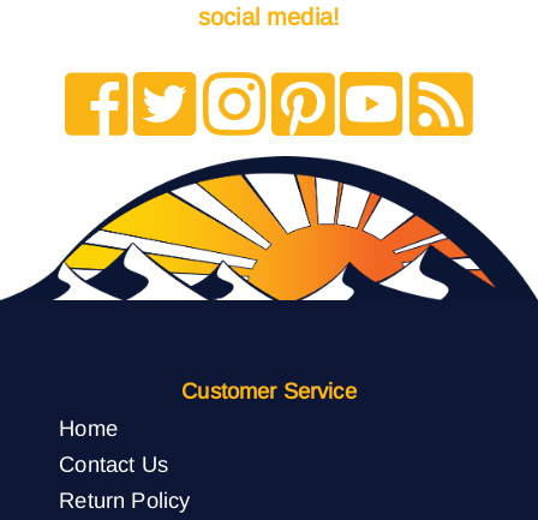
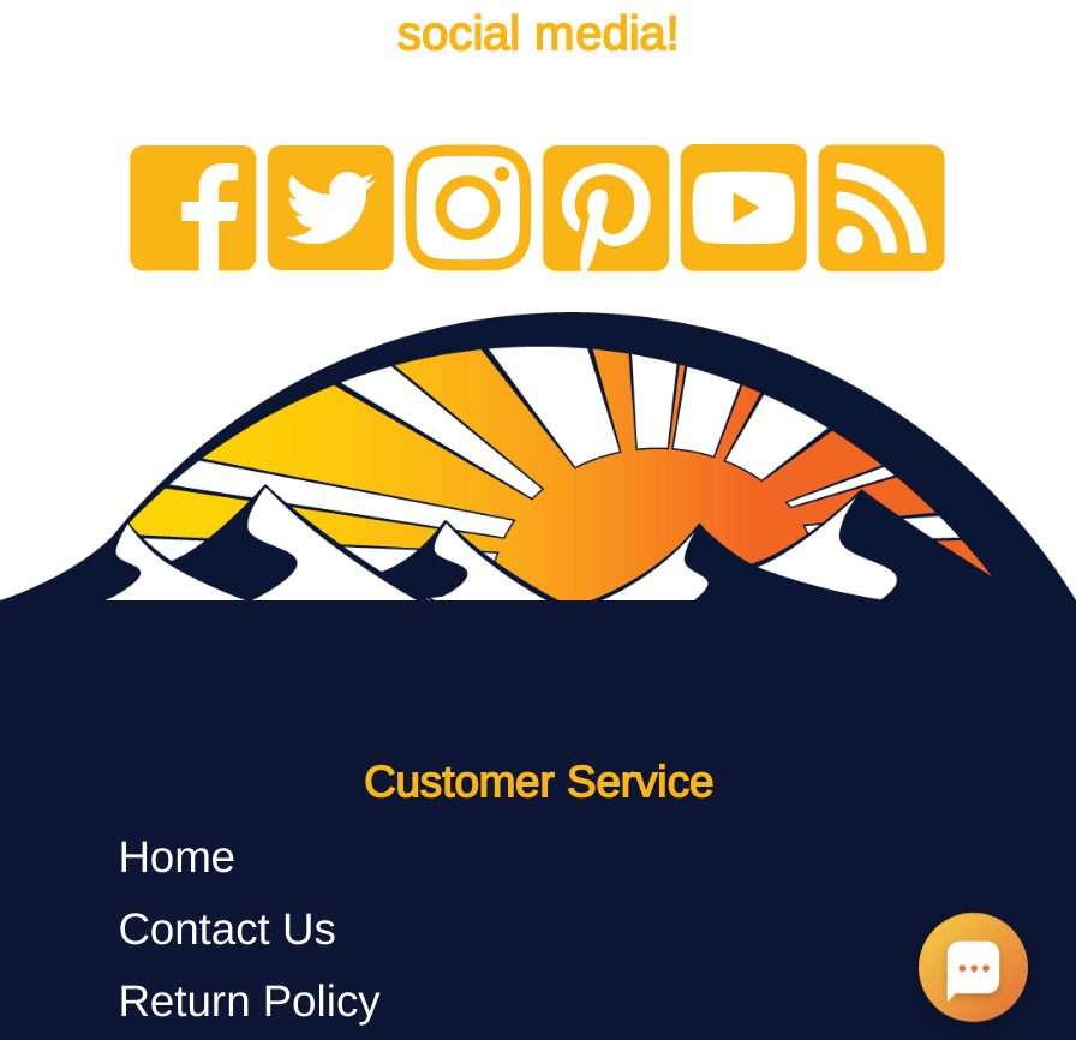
none -> [915,910,1030,1026] [image]

